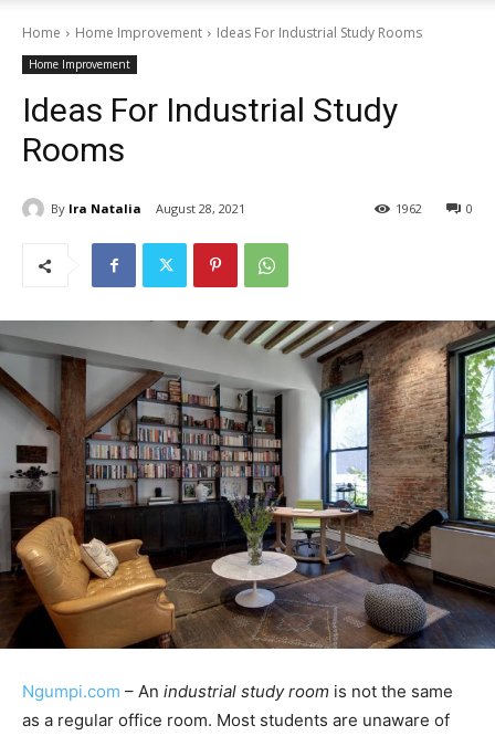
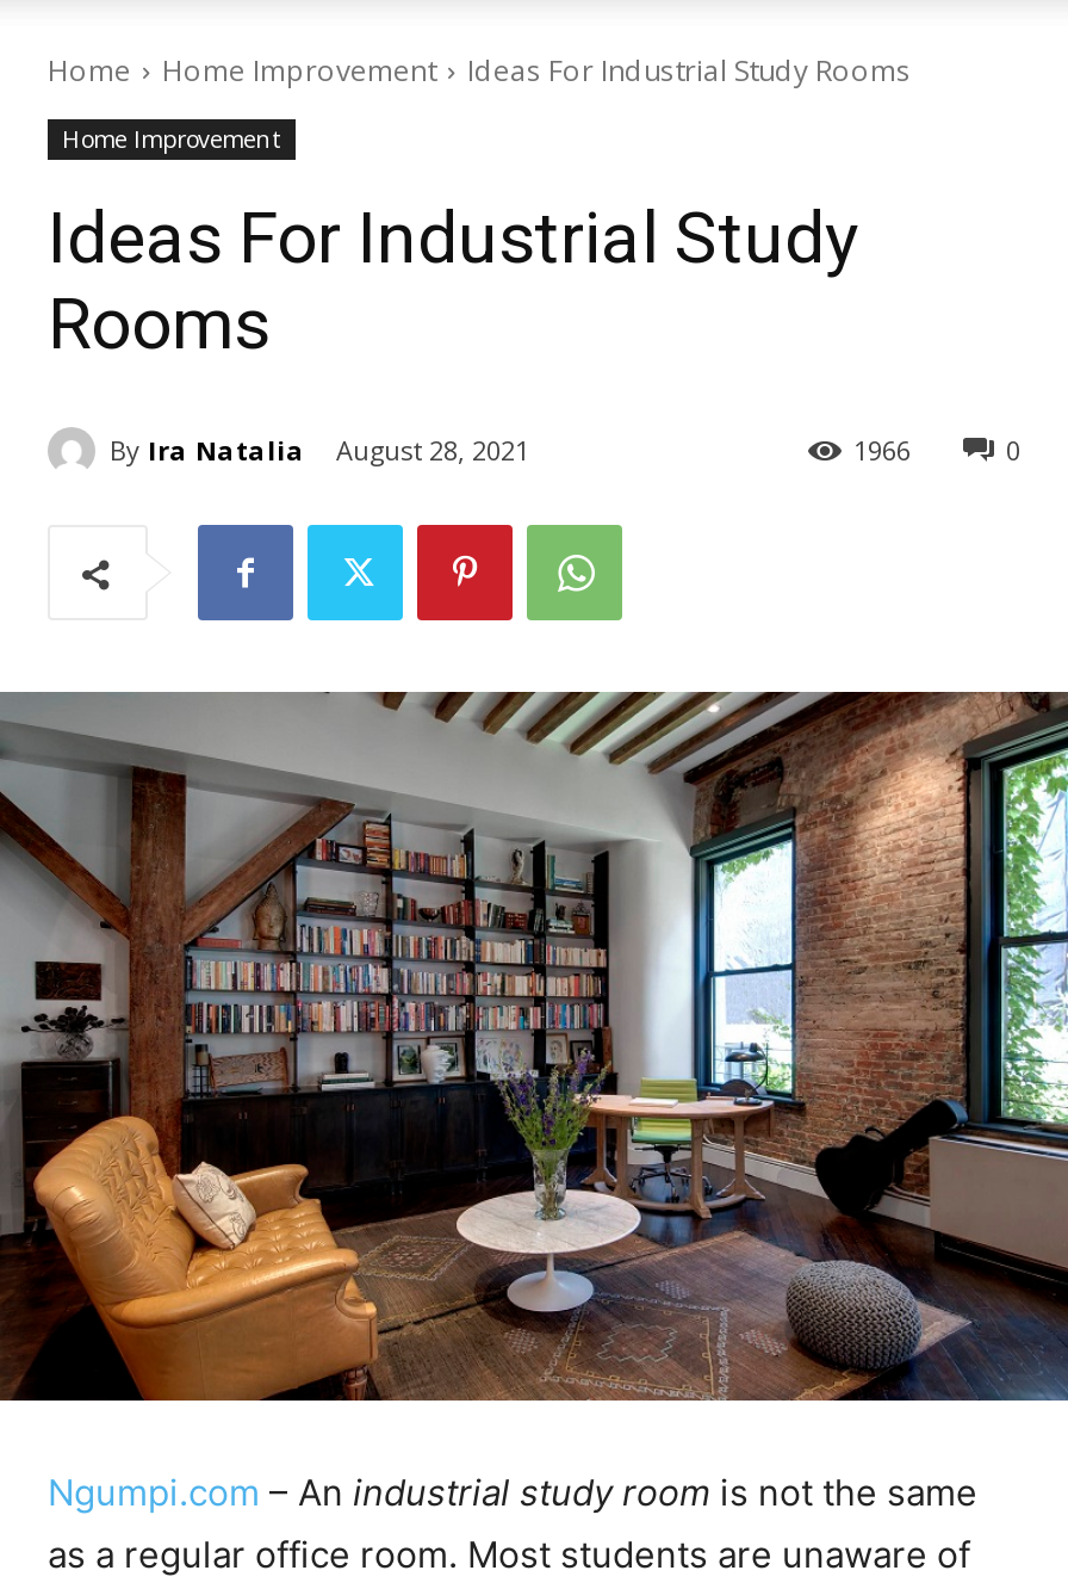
[396,200,422,217] 1962 -> [853,432,911,468] 1966

